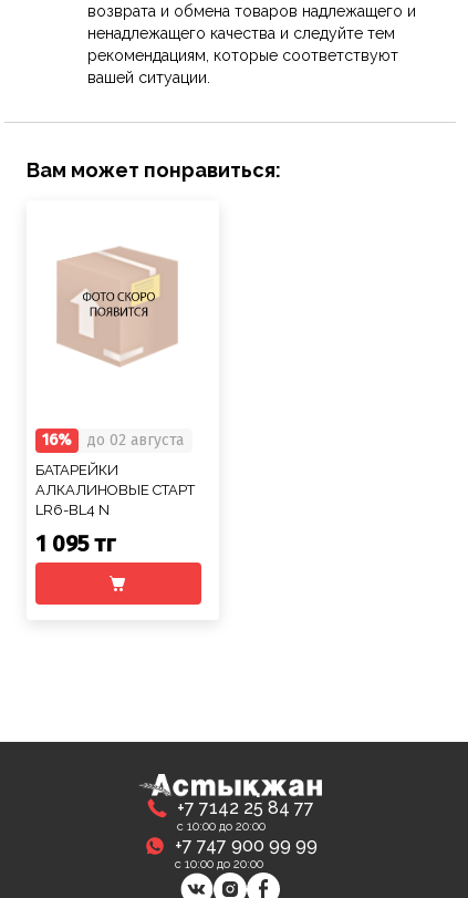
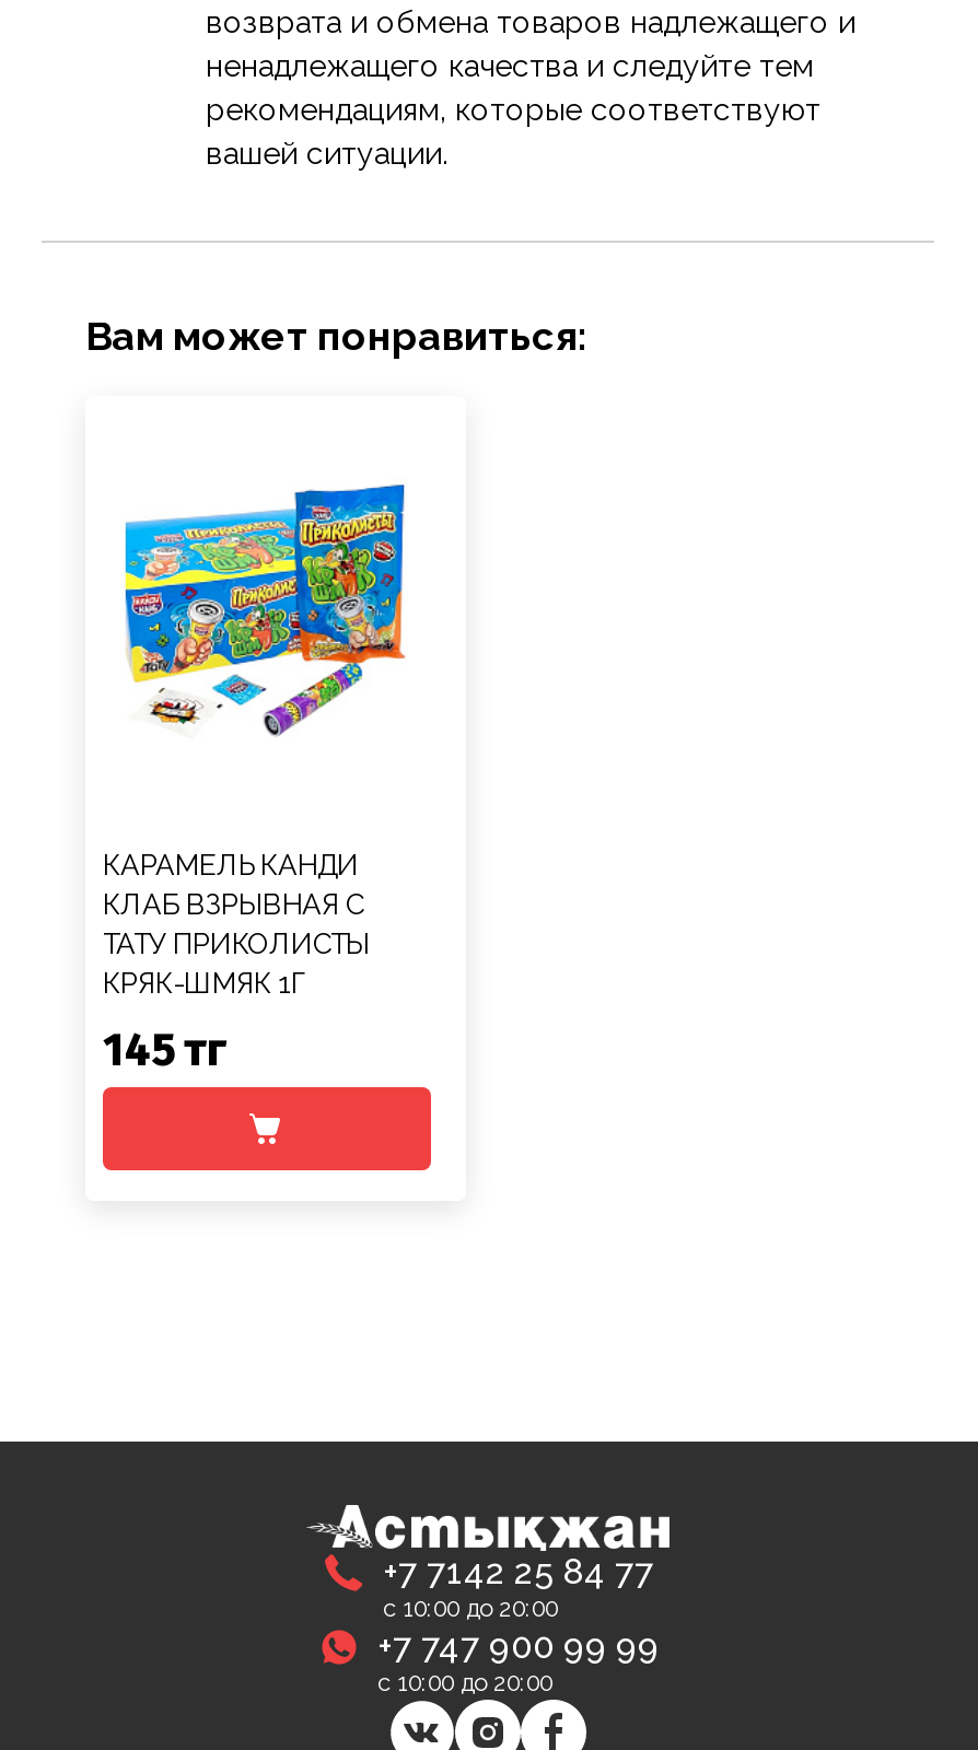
[46,246,187,372] [image] -> [123,481,407,737] [image]
[35,431,195,557] 16% | до 02 августа | БАТАРЕЙКИ | АЛКАЛИНОВЫЕ СТАРТ | LR6-BL4 N | 1 095 тг -> [103,849,370,1076] КАРАМЕЛЬ КАНДИ | КЛАБ ВЗРЫВНАЯ С | ТАТУ ПРИКОЛИСТЫ | КРЯК-ШМЯК 1Г | 145 тг

